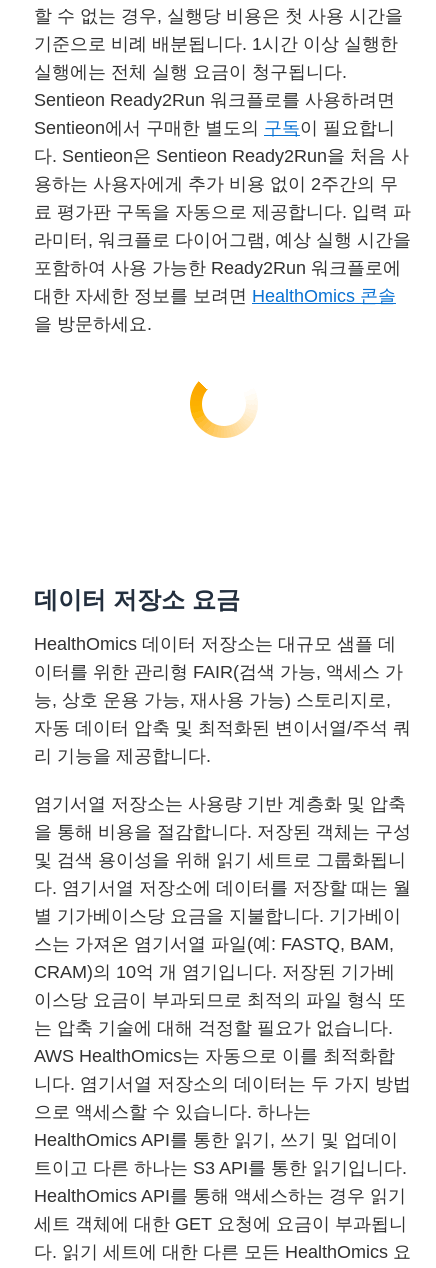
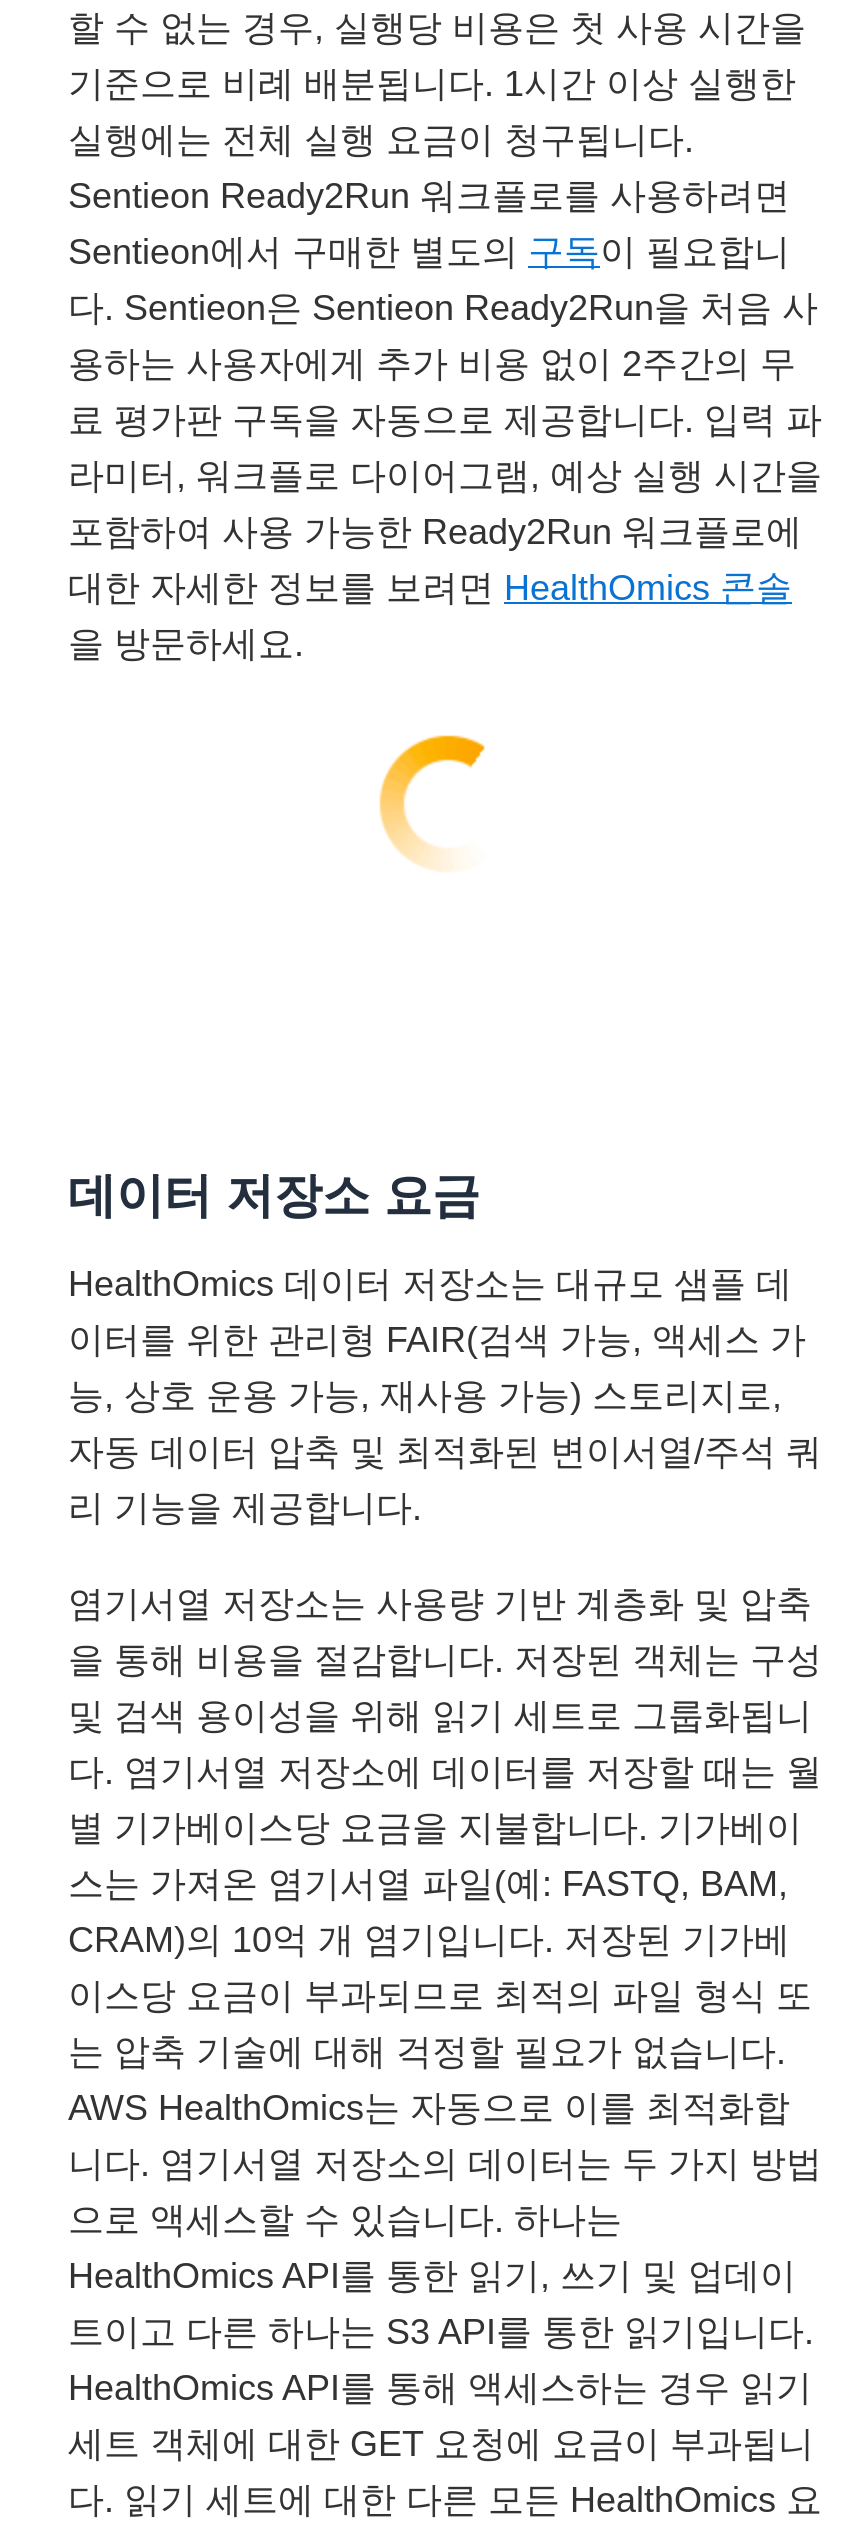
[189,369,258,439] [image] -> [378,732,514,872] [image]

